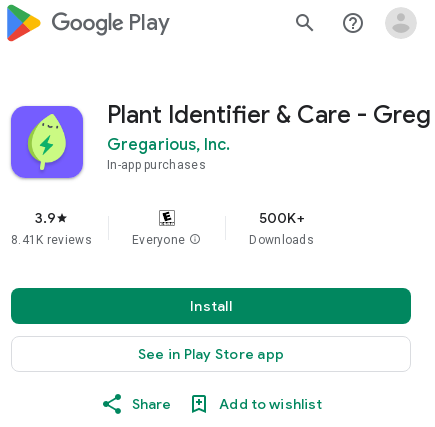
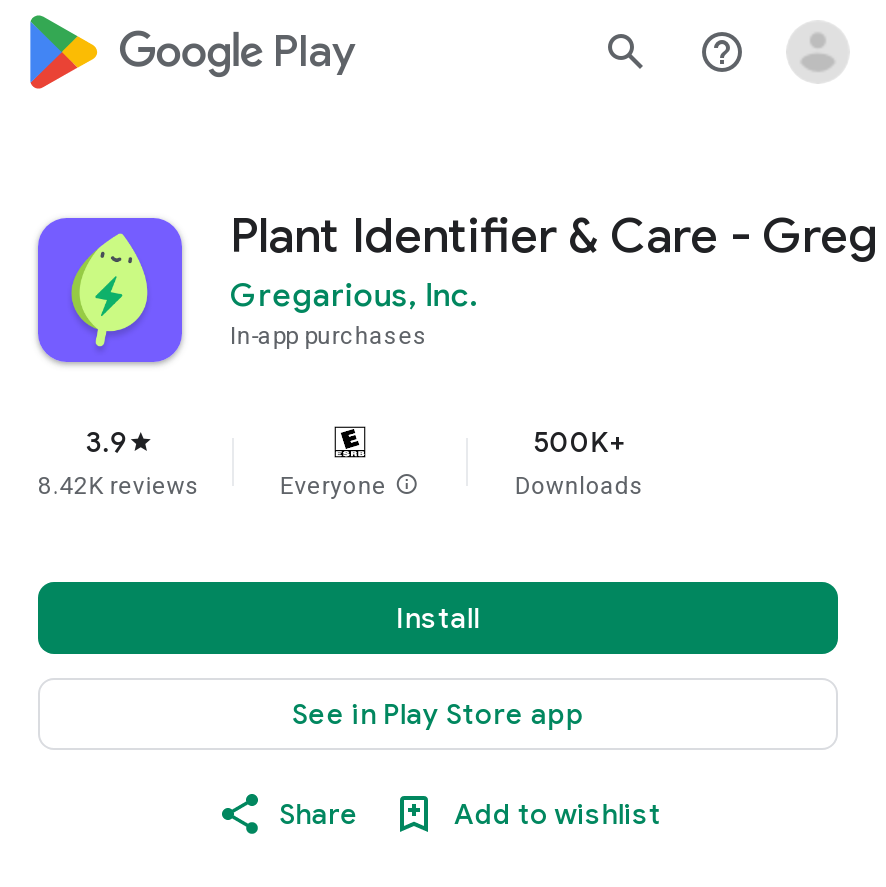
[11,233,92,247] 8.41K reviews -> [38,472,200,500] 8.42K reviews

